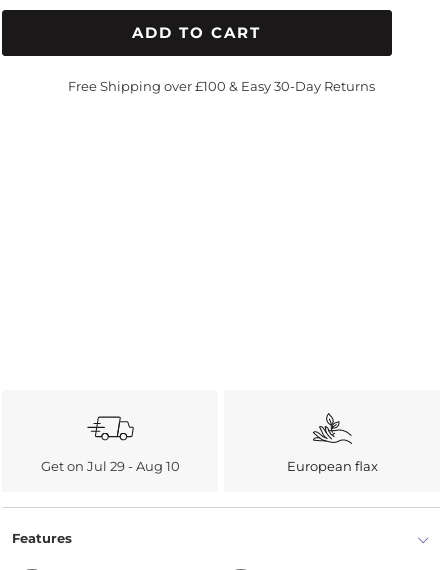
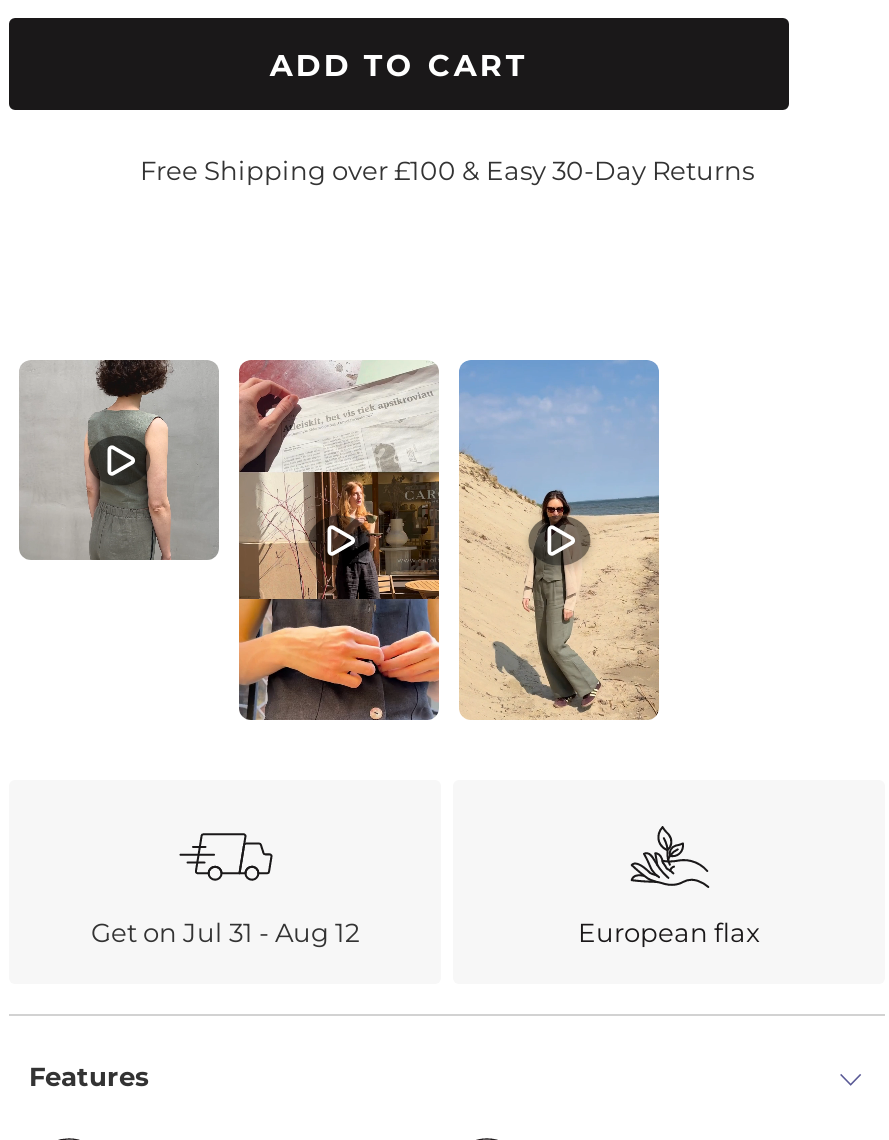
none -> [17,358,221,562] [image]
none -> [237,358,441,722] [image]
none -> [457,358,661,722] [image]
[40,458,179,474] Get on Jul 29 - Aug 10 -> [91,917,359,949] Get on Jul 31 - Aug 12

